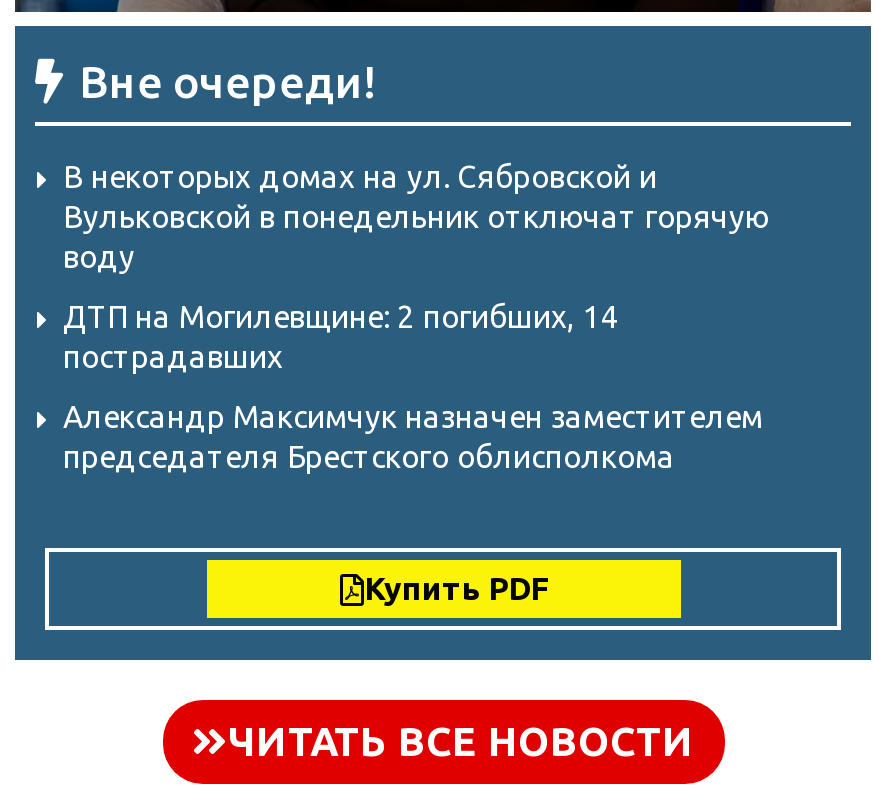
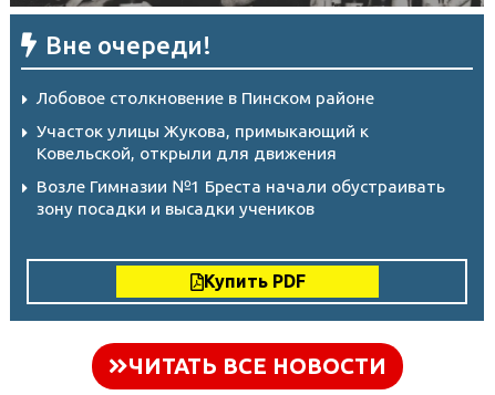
[63,160,769,274] В некоторых домах на ул. Сябровской и | Вульковской в понедельник отключат горячую | воду -> [37,89,374,107] Лобовое столкновение в Пинском районе
[63,300,619,374] ДТП на Могилевщине: 2 погибших, 14 | пострадавших -> [37,122,369,163] Участок улицы Жукова, примыкающий к | Ковельской, открыли для движения
[63,400,763,474] Александр Максимчук назначен заместителем | председателя Брестского облисполкома -> [37,177,445,218] Возле Гимназии №1 Бреста начали обустраивать | зону посадки и высадки учеников

